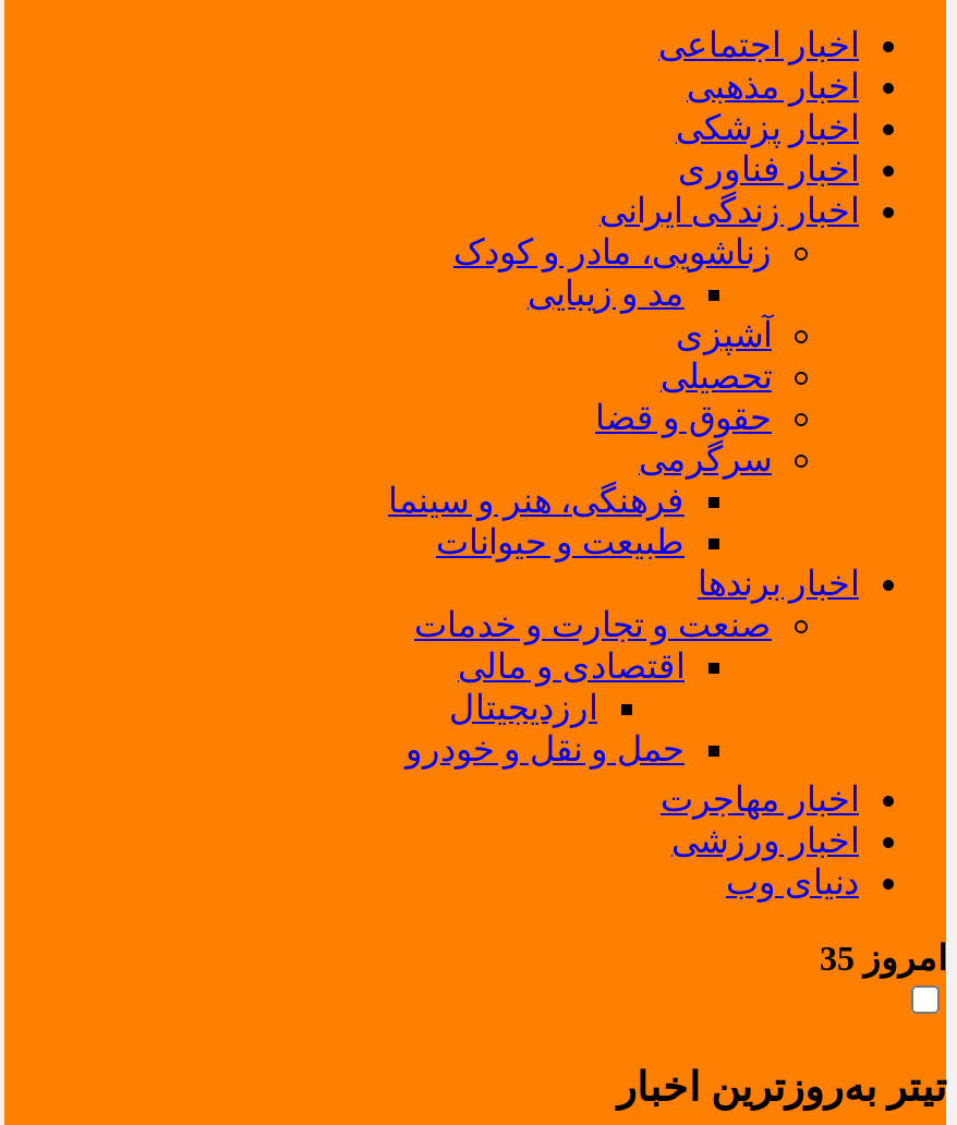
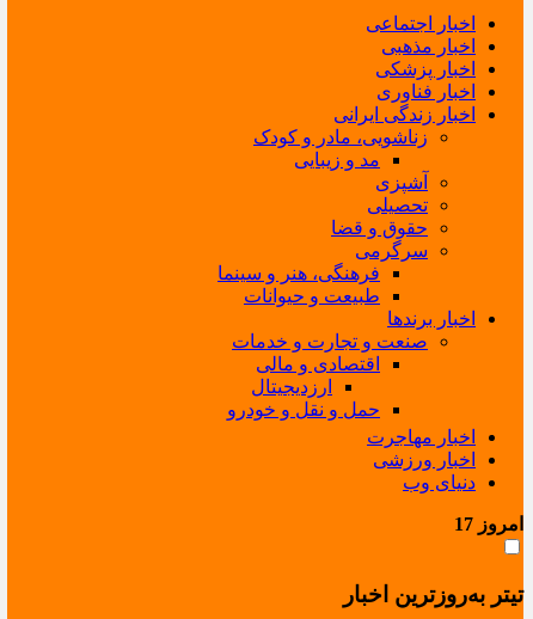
[820,940,946,977] امروز 35 -> [454,514,523,534] امروز 17

